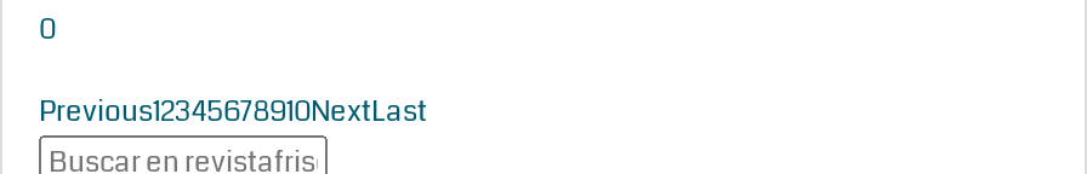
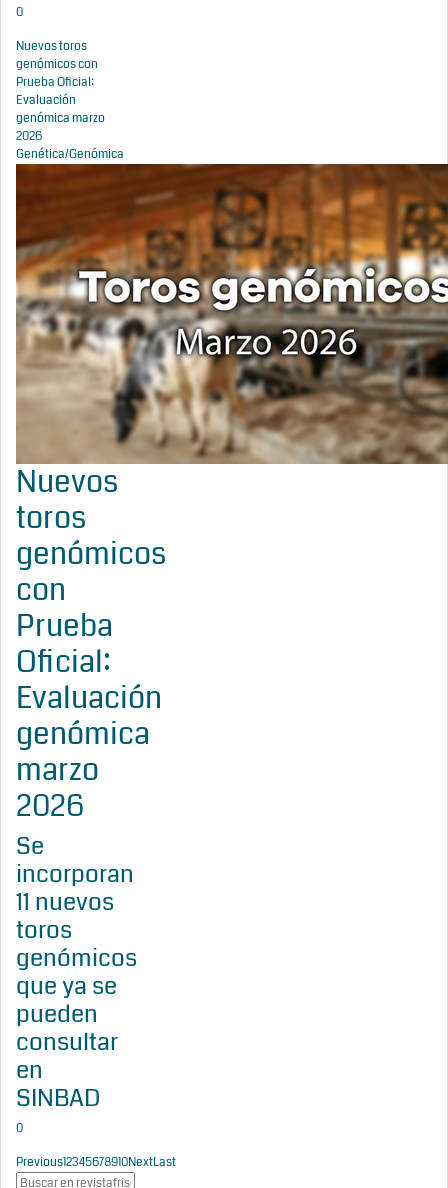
none -> [16,38,124,163] Nuevos toros | genómicos con | Prueba Oficial: | Evaluación | genómica marzo | 2026 | Genética/Genómica
none -> [16,163,445,1137] [image] | Nuevos | toros | genómicos | con | Prueba | Oficial: | Evaluación | genómica | marzo | 2026 | Se | incorporan | 11 nuevos | toros | genómicos | que ya se | pueden | consultar | en | SINBAD | 0

